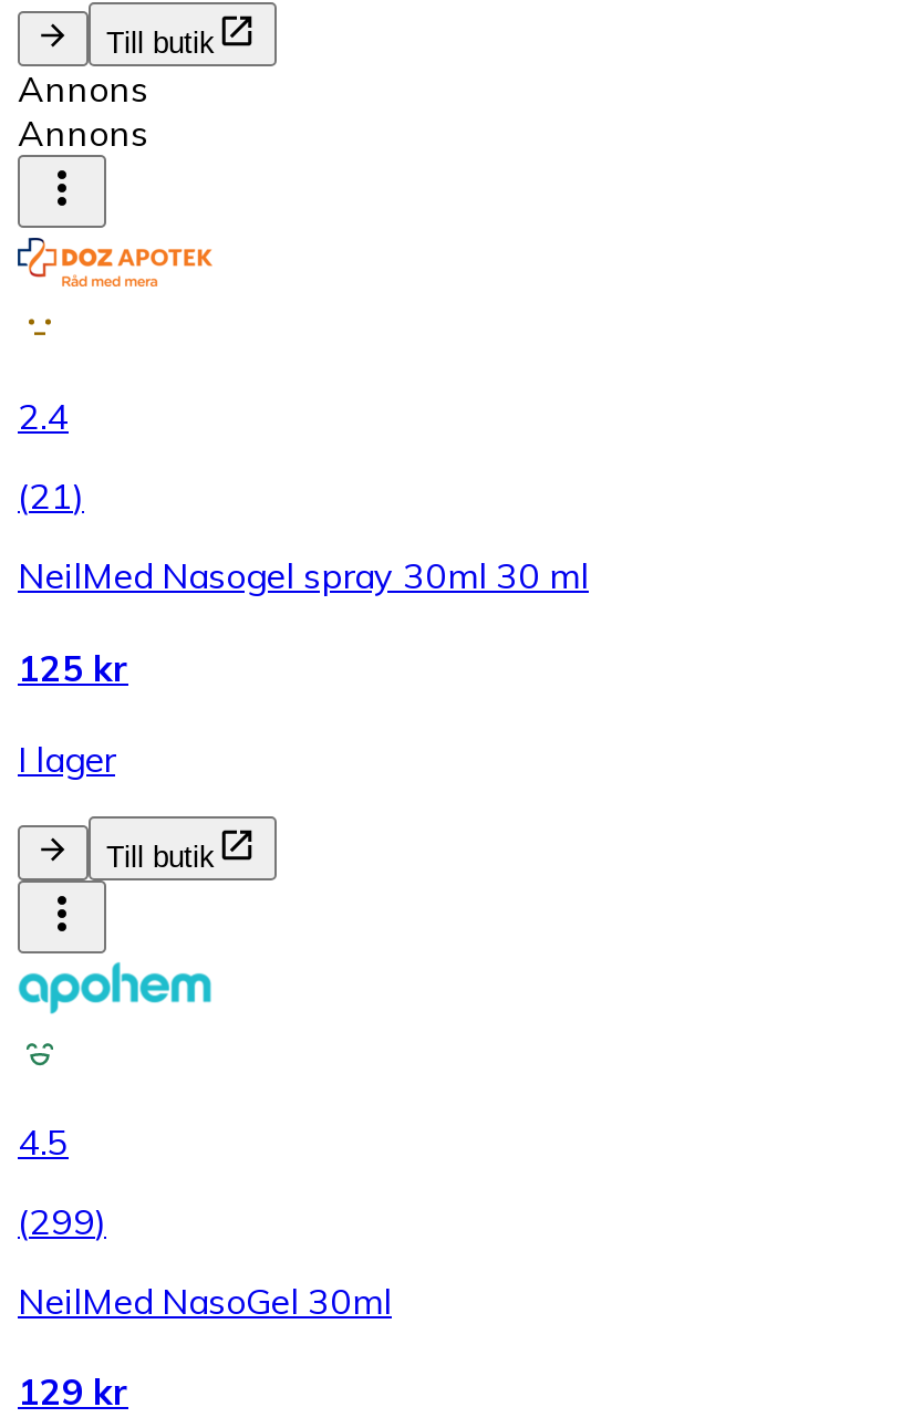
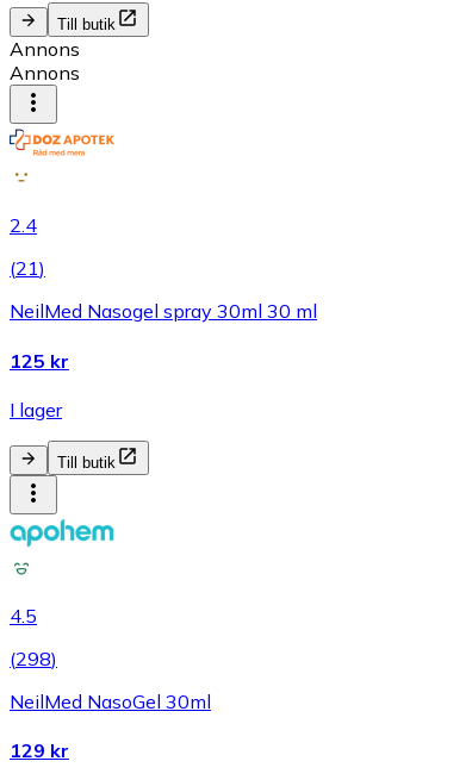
[18,1199,106,1243] (299) -> [10,647,57,670] (298)

